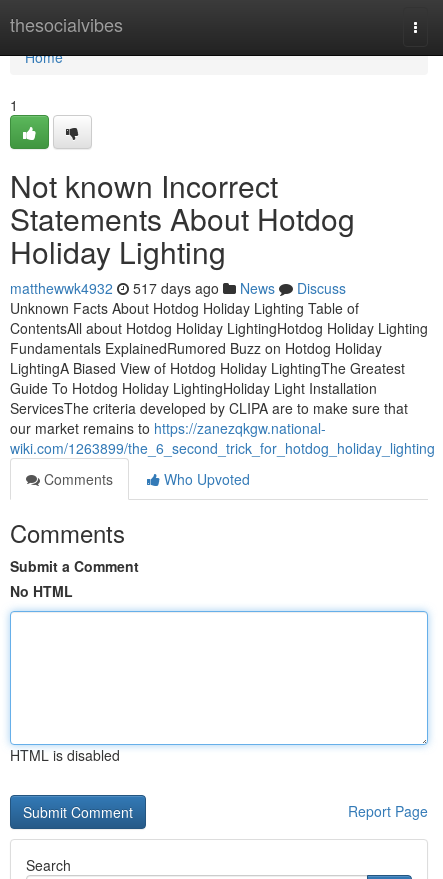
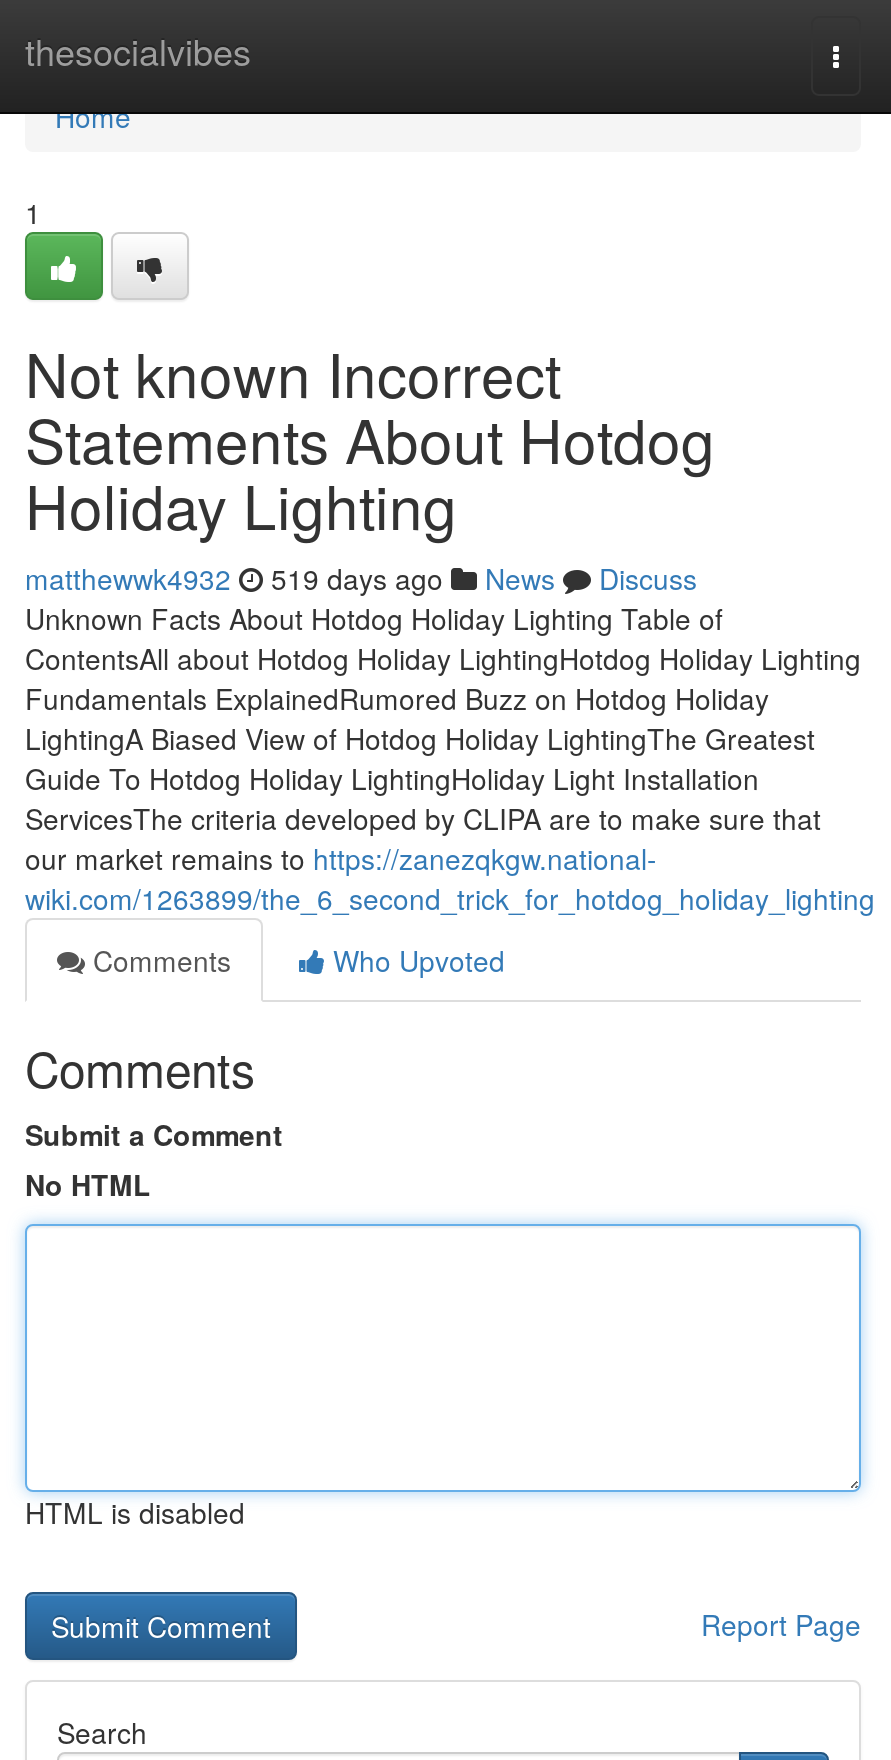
[10,278,346,298] matthewwk4932 517 days ago News Discuss -> [25,558,697,598] matthewwk4932 519 days ago News Discuss

